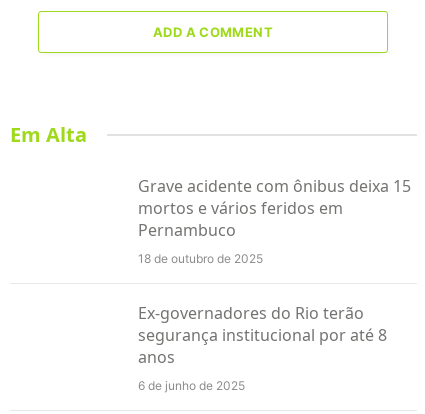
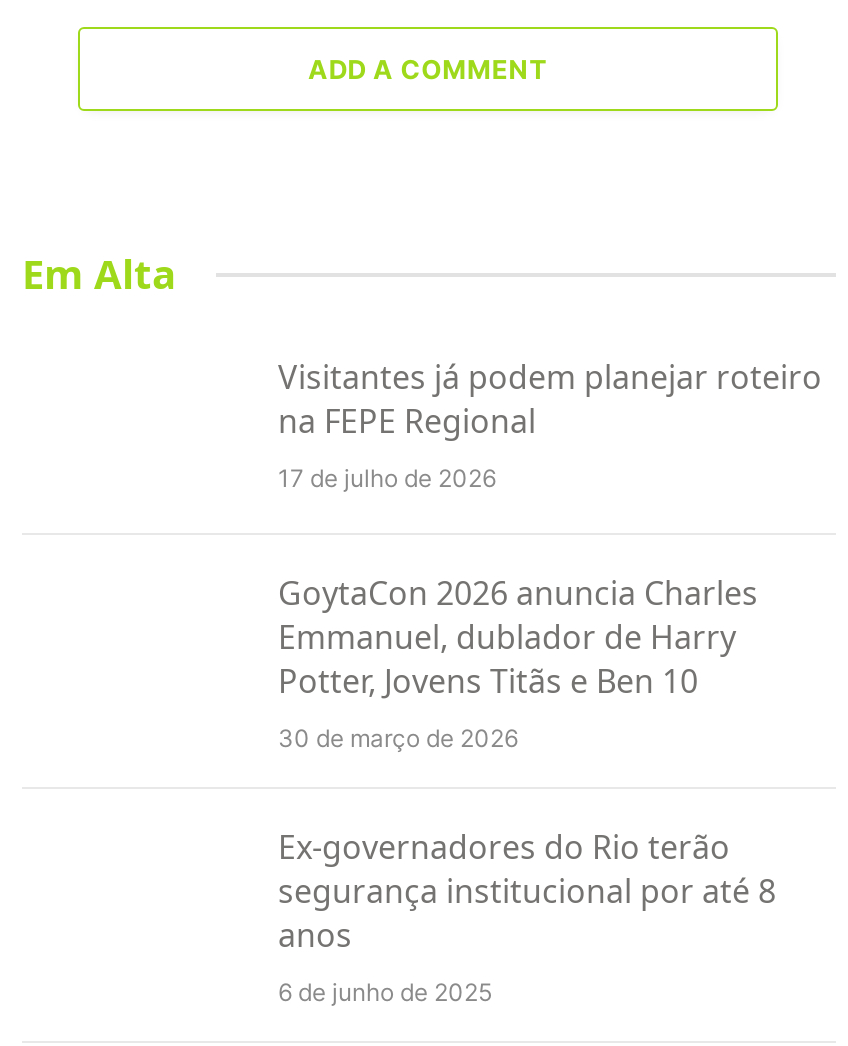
[138,175,411,266] Grave acidente com ônibus deixa 15 | mortos e vários feridos em | Pernambuco | 18 de outubro de 2025 -> [278,355,822,753] Visitantes já podem planejar roteiro | na FEPE Regional | 17 de julho de 2026 | GoytaCon 2026 anuncia Charles | Emmanuel, dublador de Harry | Potter, Jovens Titãs e Ben 10 | 30 de março de 2026

